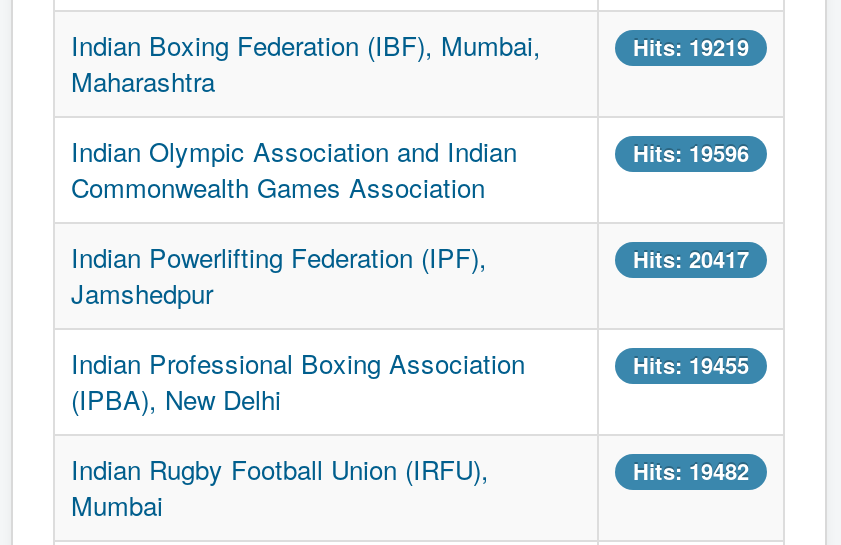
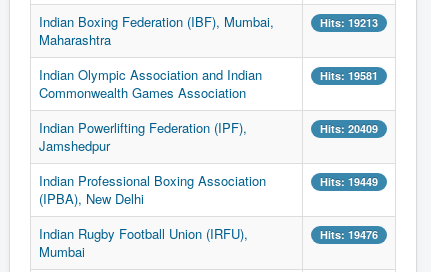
[633,32,749,62] Hits: 19219 -> [320,15,378,30] Hits: 19213
[633,138,749,168] Hits: 19596 -> [320,68,378,83] Hits: 19581
[633,244,749,274] Hits: 20417 -> [320,121,378,136] Hits: 20409
[633,350,749,380] Hits: 19455 -> [320,174,378,189] Hits: 19449
[633,456,749,486] Hits: 19482 -> [320,227,378,242] Hits: 19476

